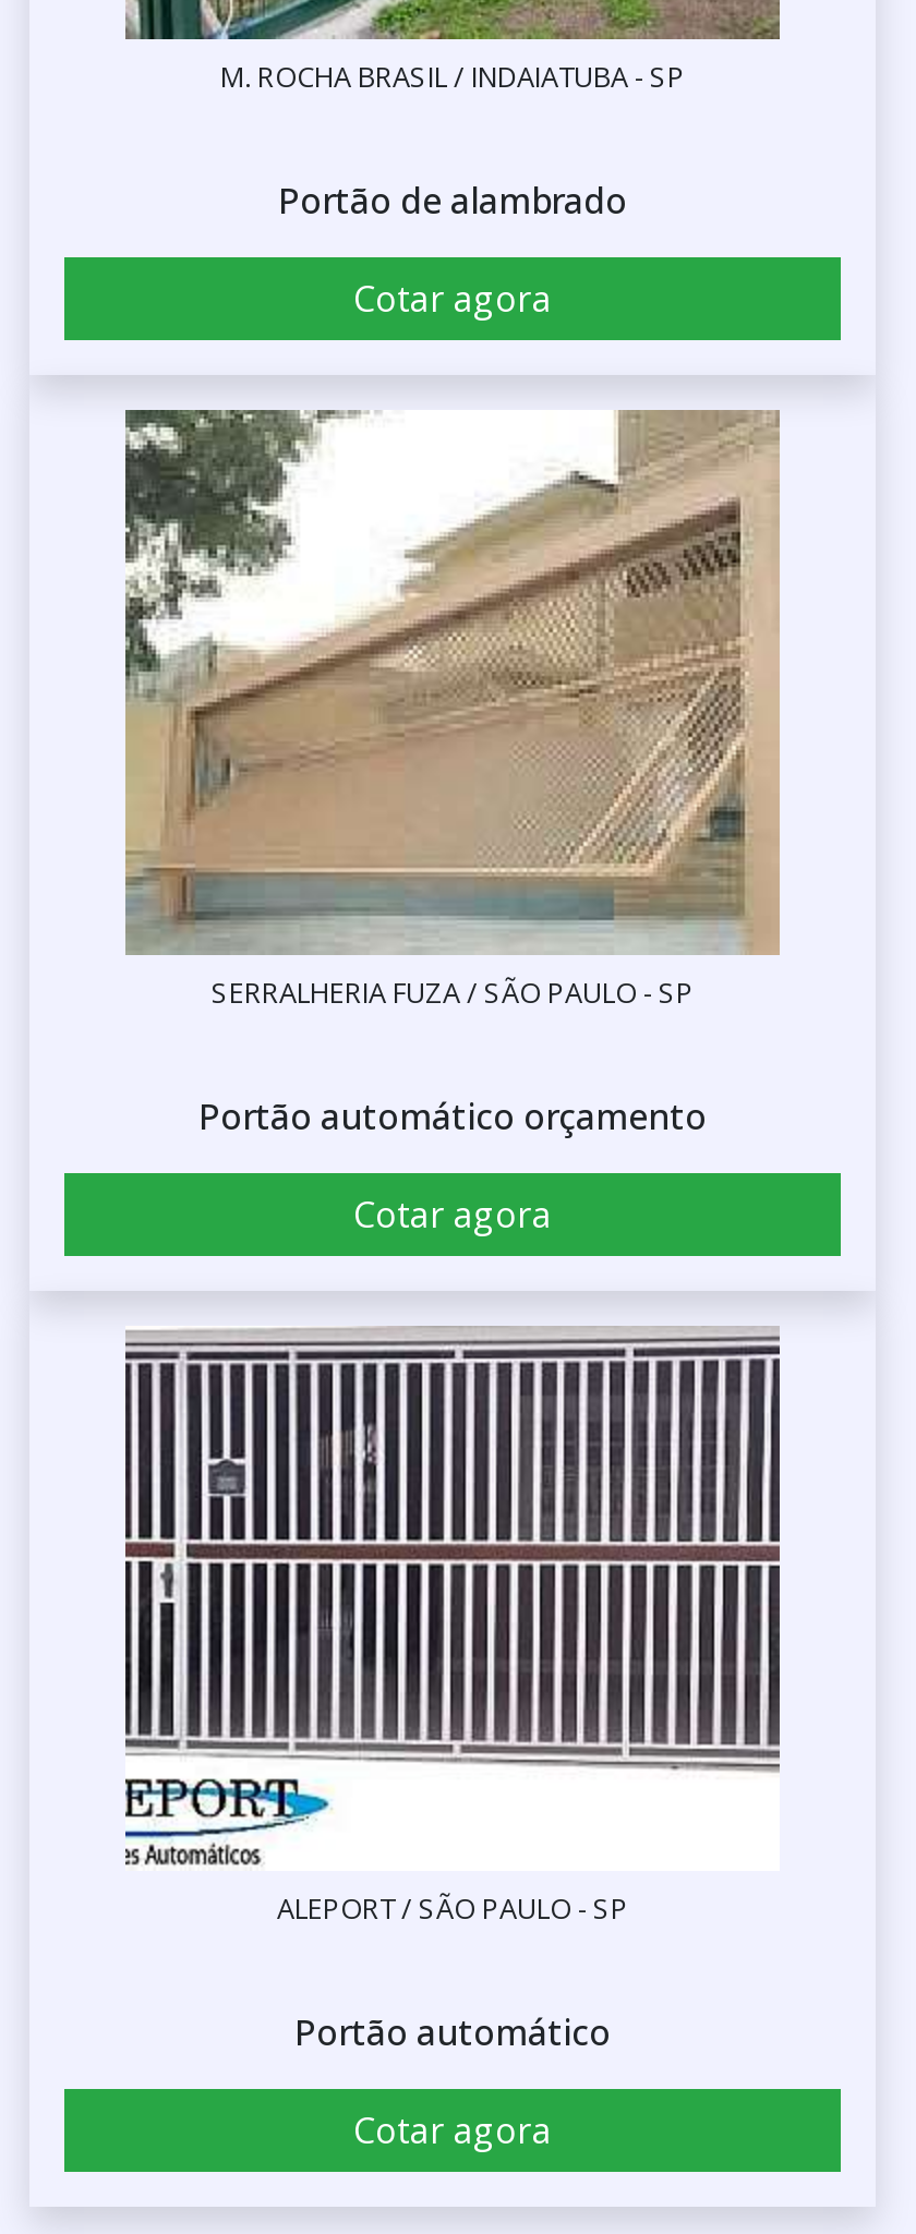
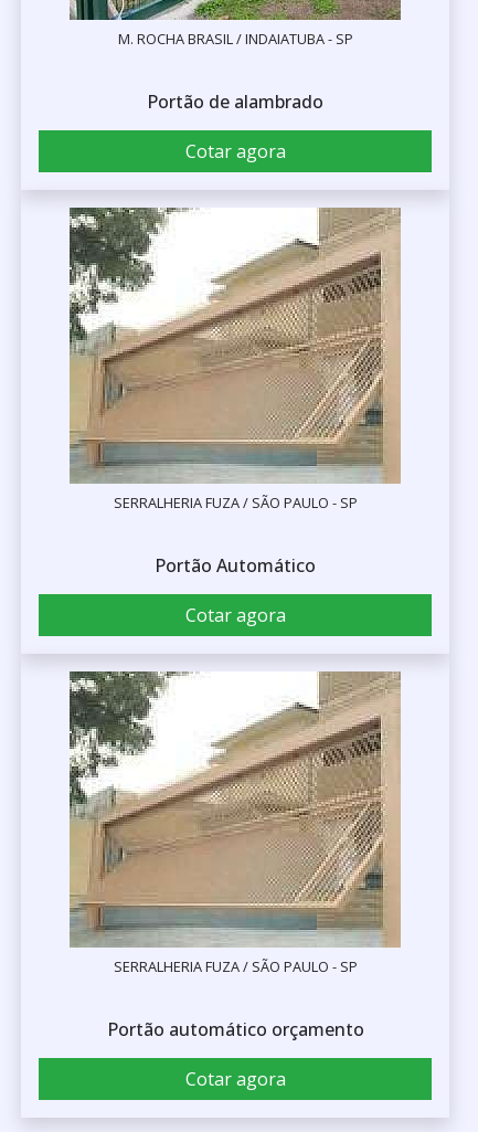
none -> [155,553,316,578] Portão Automático
moved [198,1092,707,1140] -> [107,1017,364,1041]: Portão automático orçamento
[123,1326,782,1928] [image] | ALEPORT / SÃO PAULO - SP -> [68,670,402,976] [image] | SERRALHERIA FUZA / SÃO PAULO - SP
[294,2008,611,2056] Portão automático -> none

